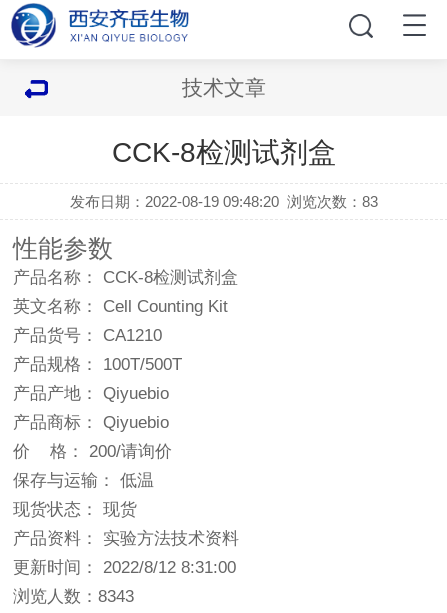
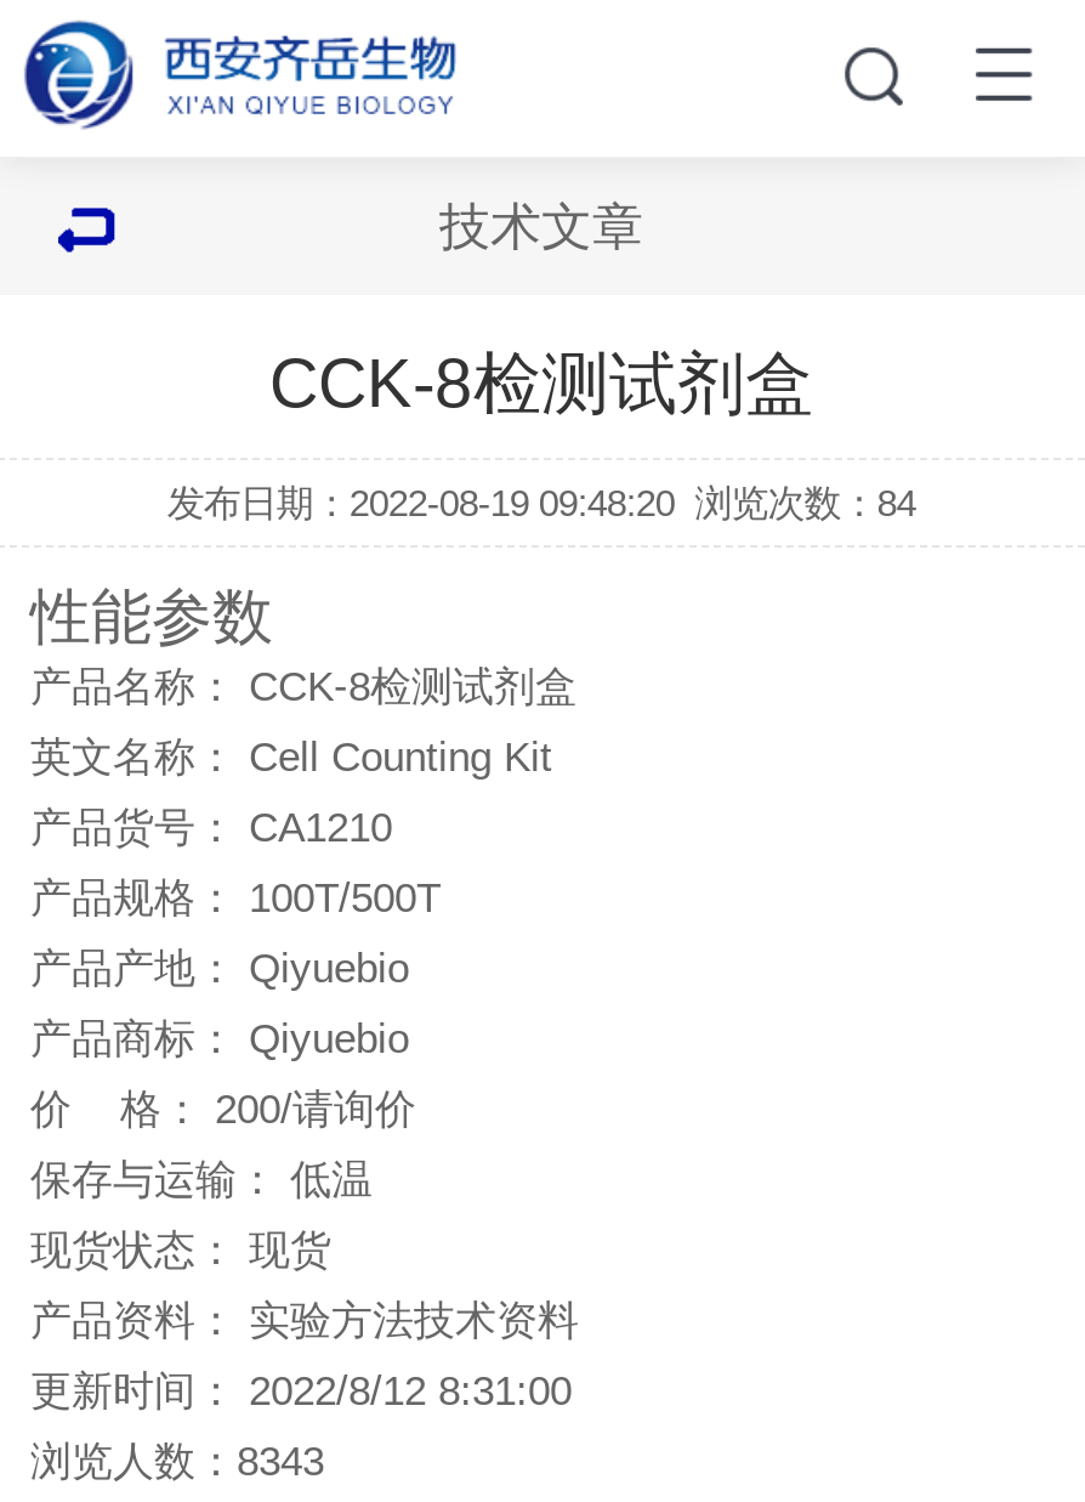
[70,193,378,210] 发布日期：2022-08-19 09:48:20 浏览次数：83 -> [167,482,916,523] 发布日期：2022-08-19 09:48:20 浏览次数：84

